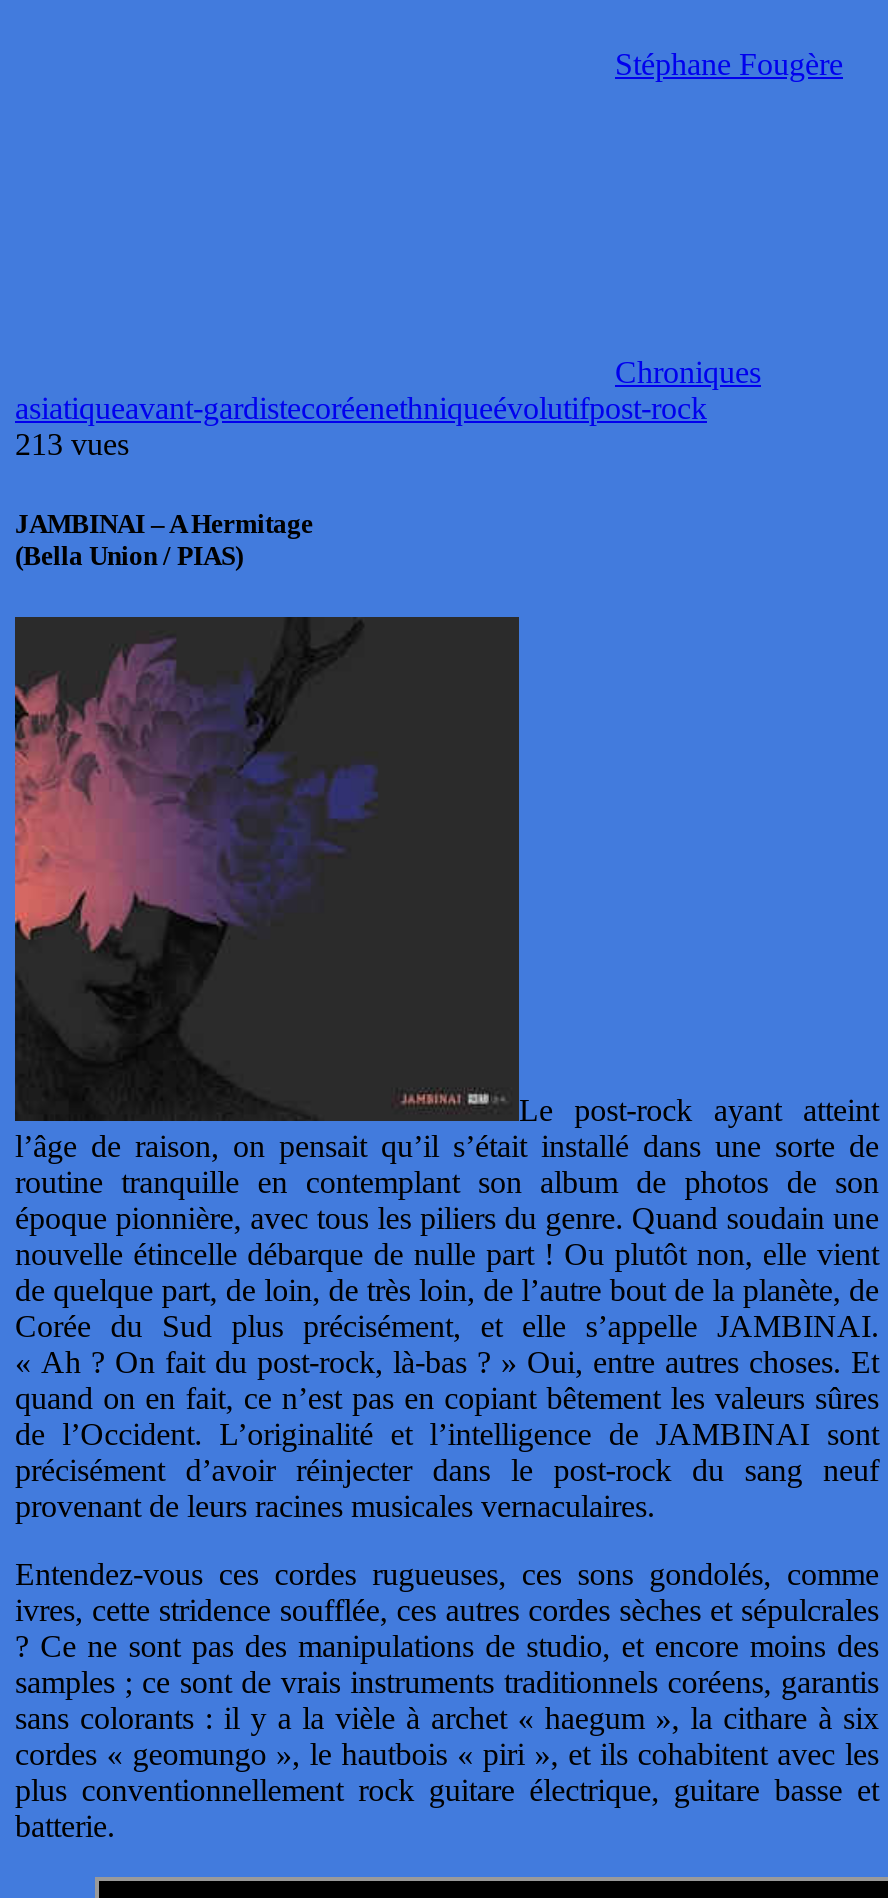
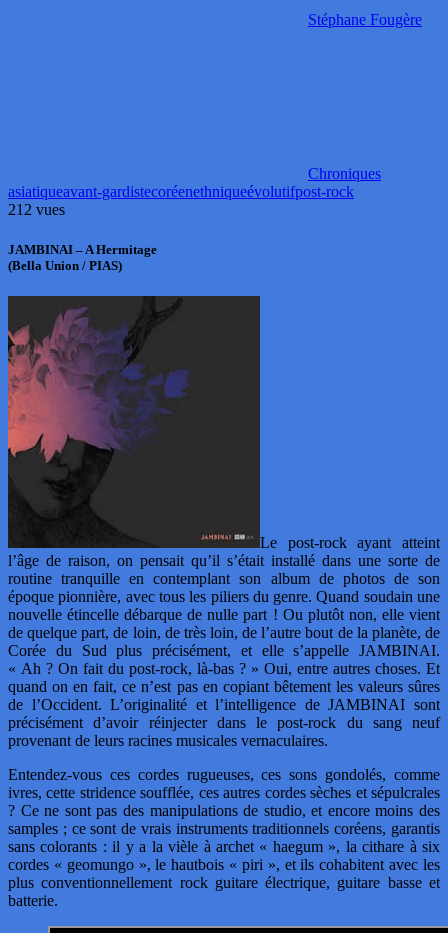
[15,428,129,462] 213 vues -> [8,201,65,218] 212 vues

